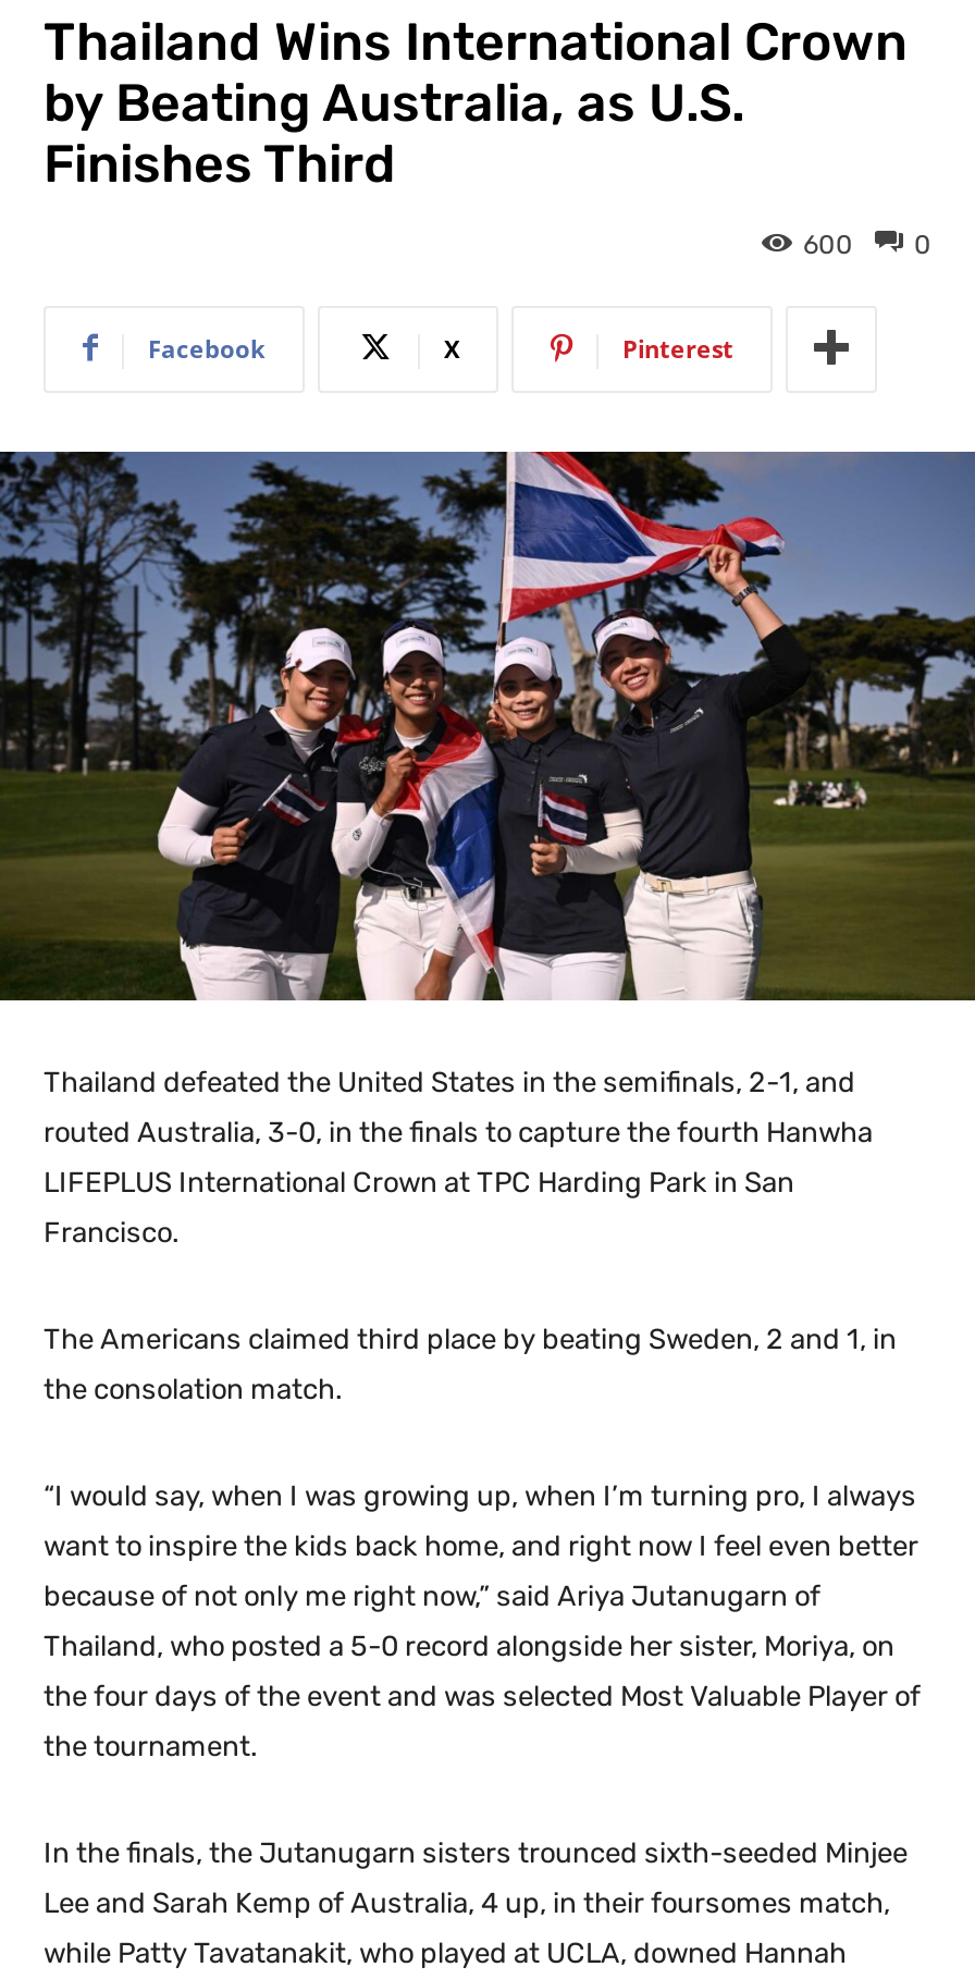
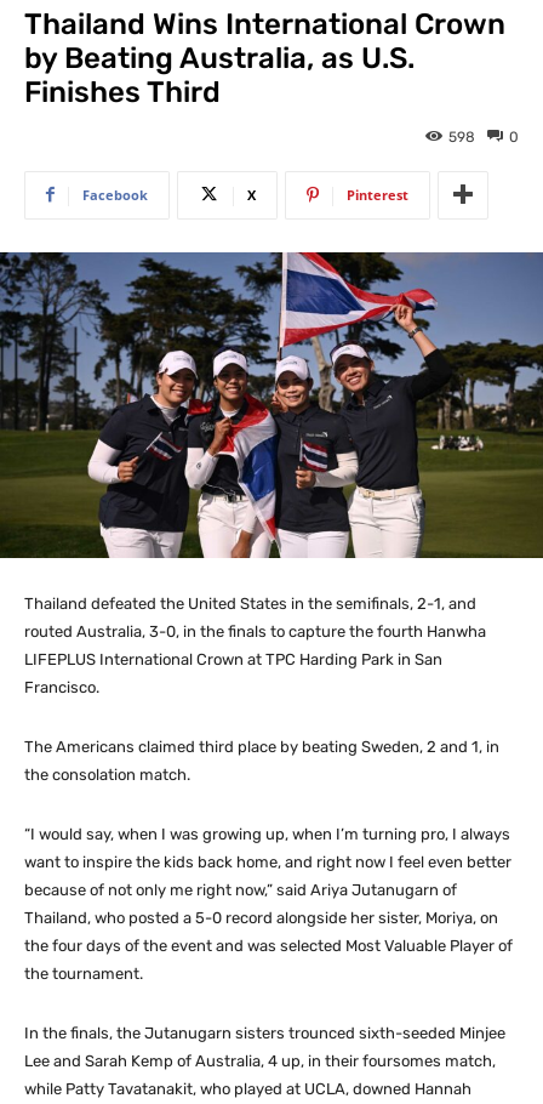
[803,229,931,260] 600 0 -> [448,128,519,145] 598 0

